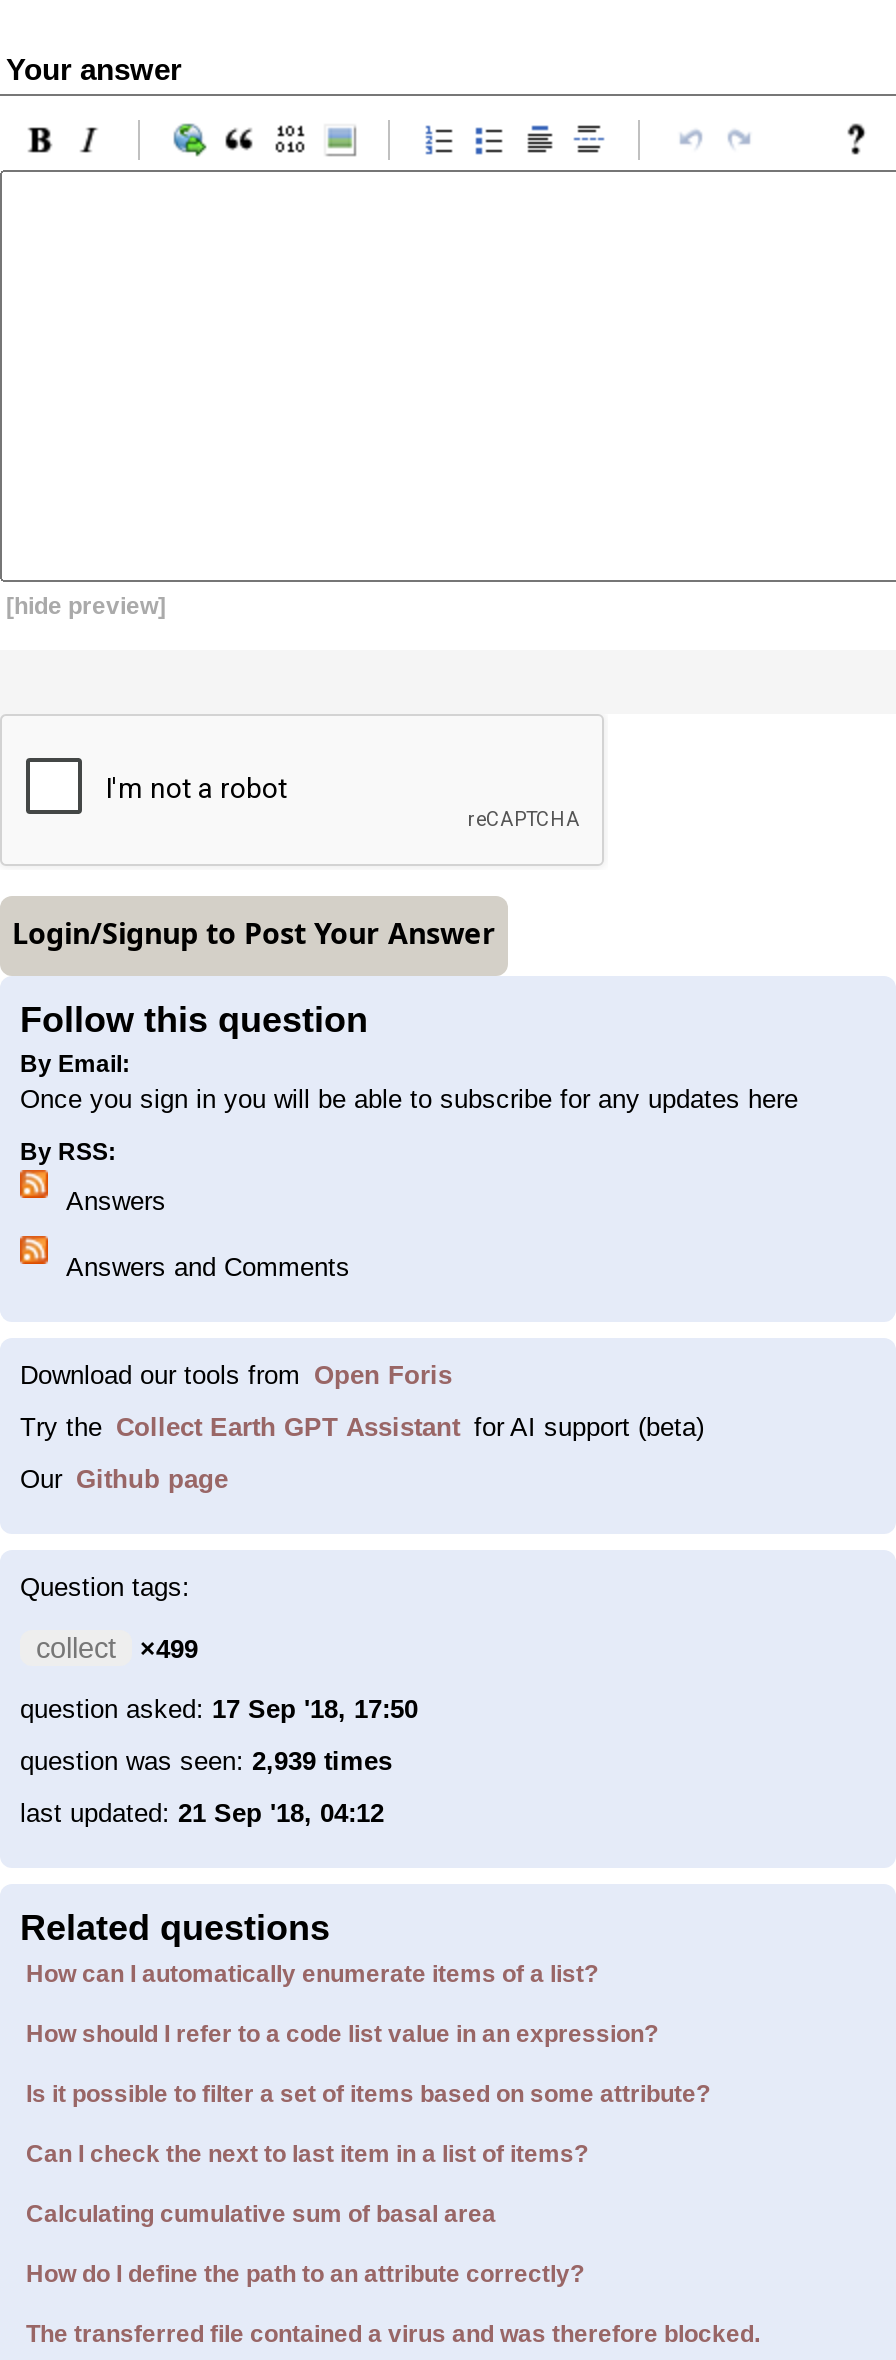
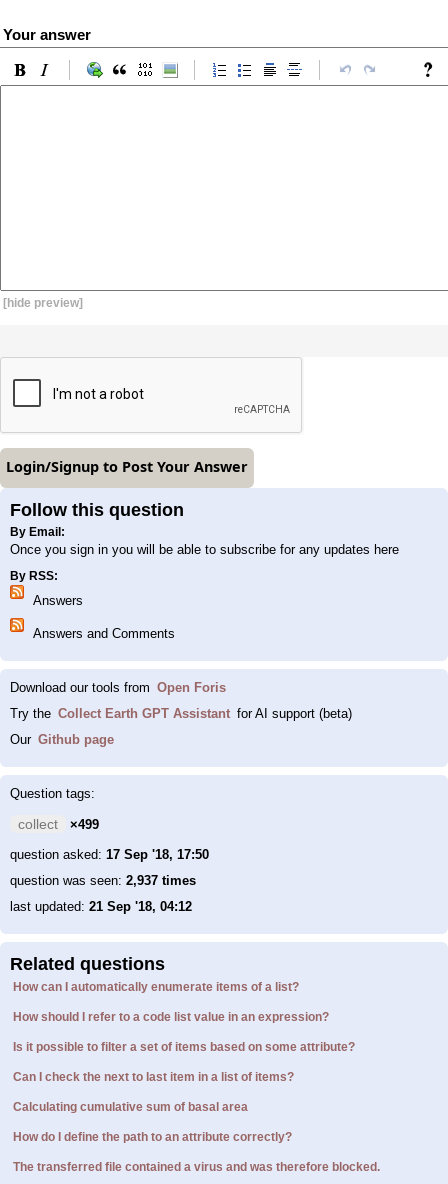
[20,1746,392,1776] question was seen: 2,939 times -> [10,873,196,888] question was seen: 2,937 times

